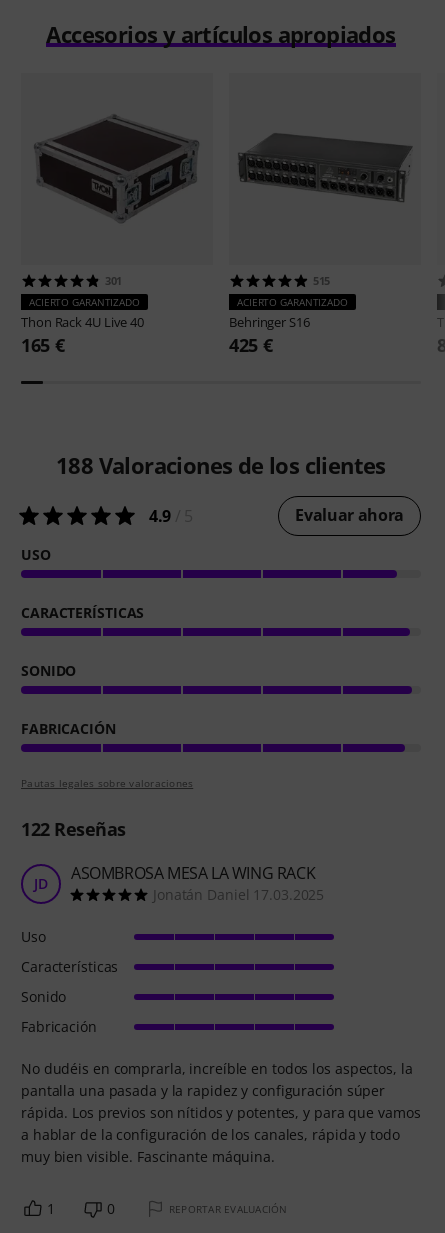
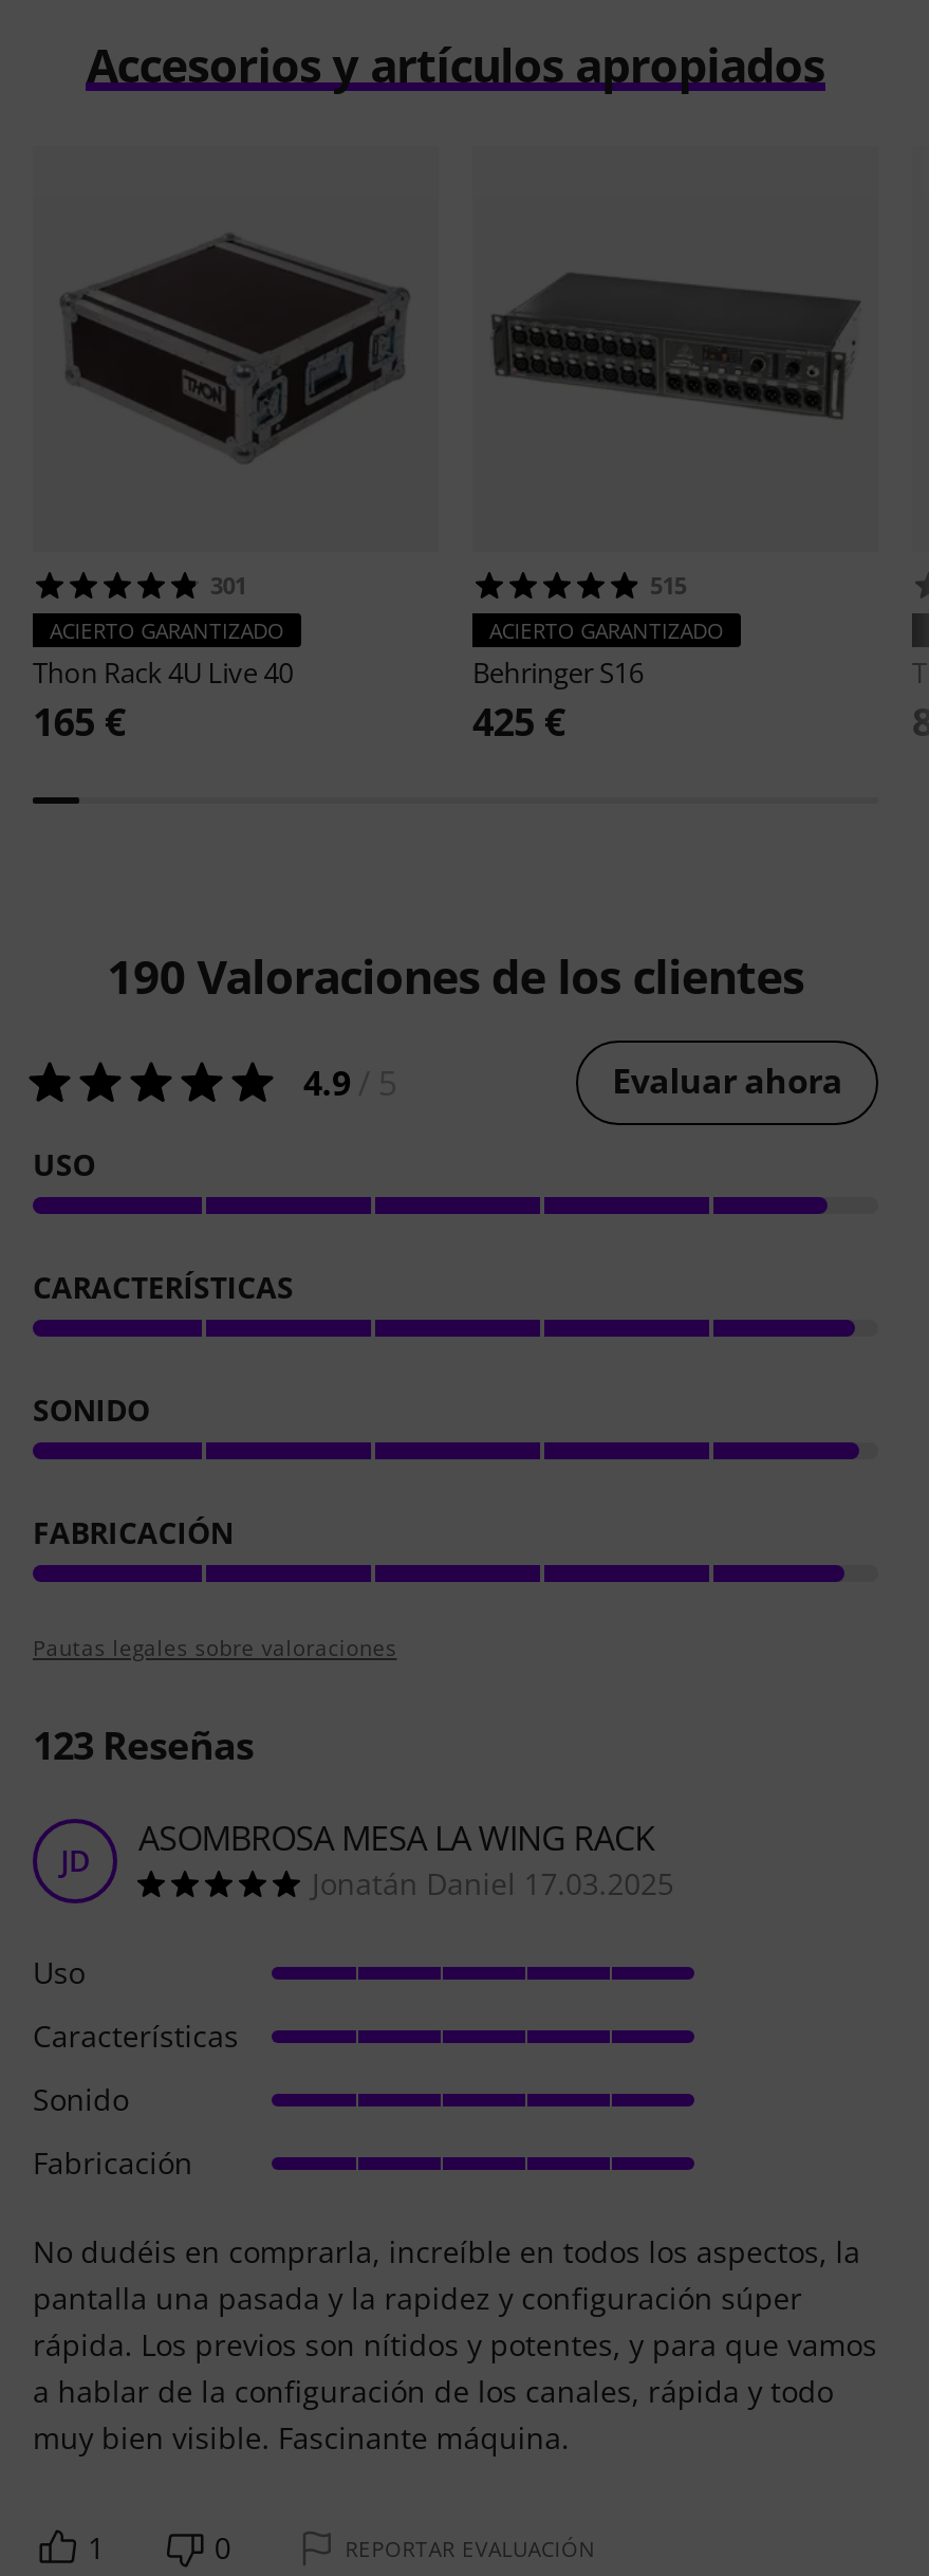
[56,449,386,479] 188 Valoraciones de los clientes -> [107,942,804,1006] 190 Valoraciones de los clientes
[21,816,125,840] 122 Reseñas -> [33,1718,254,1769] 123 Reseñas

